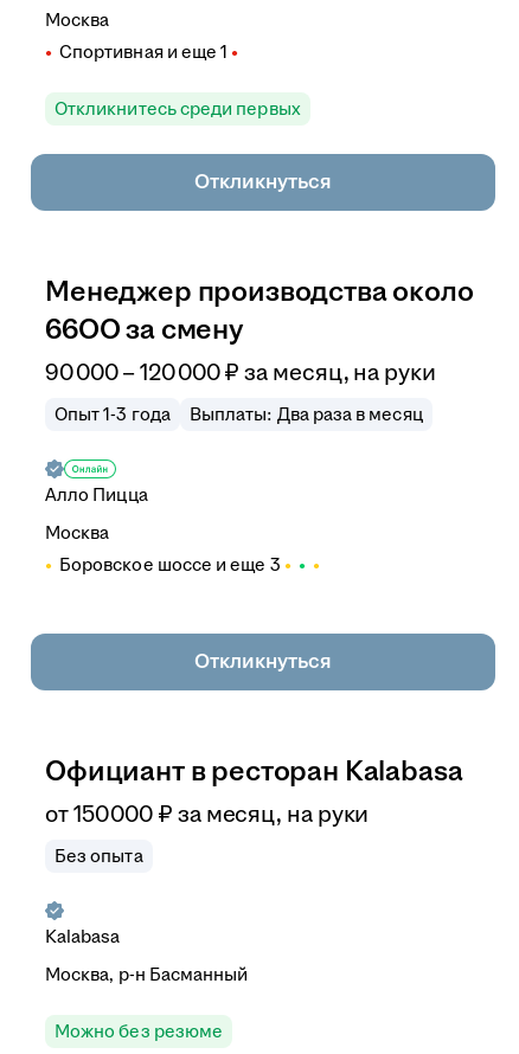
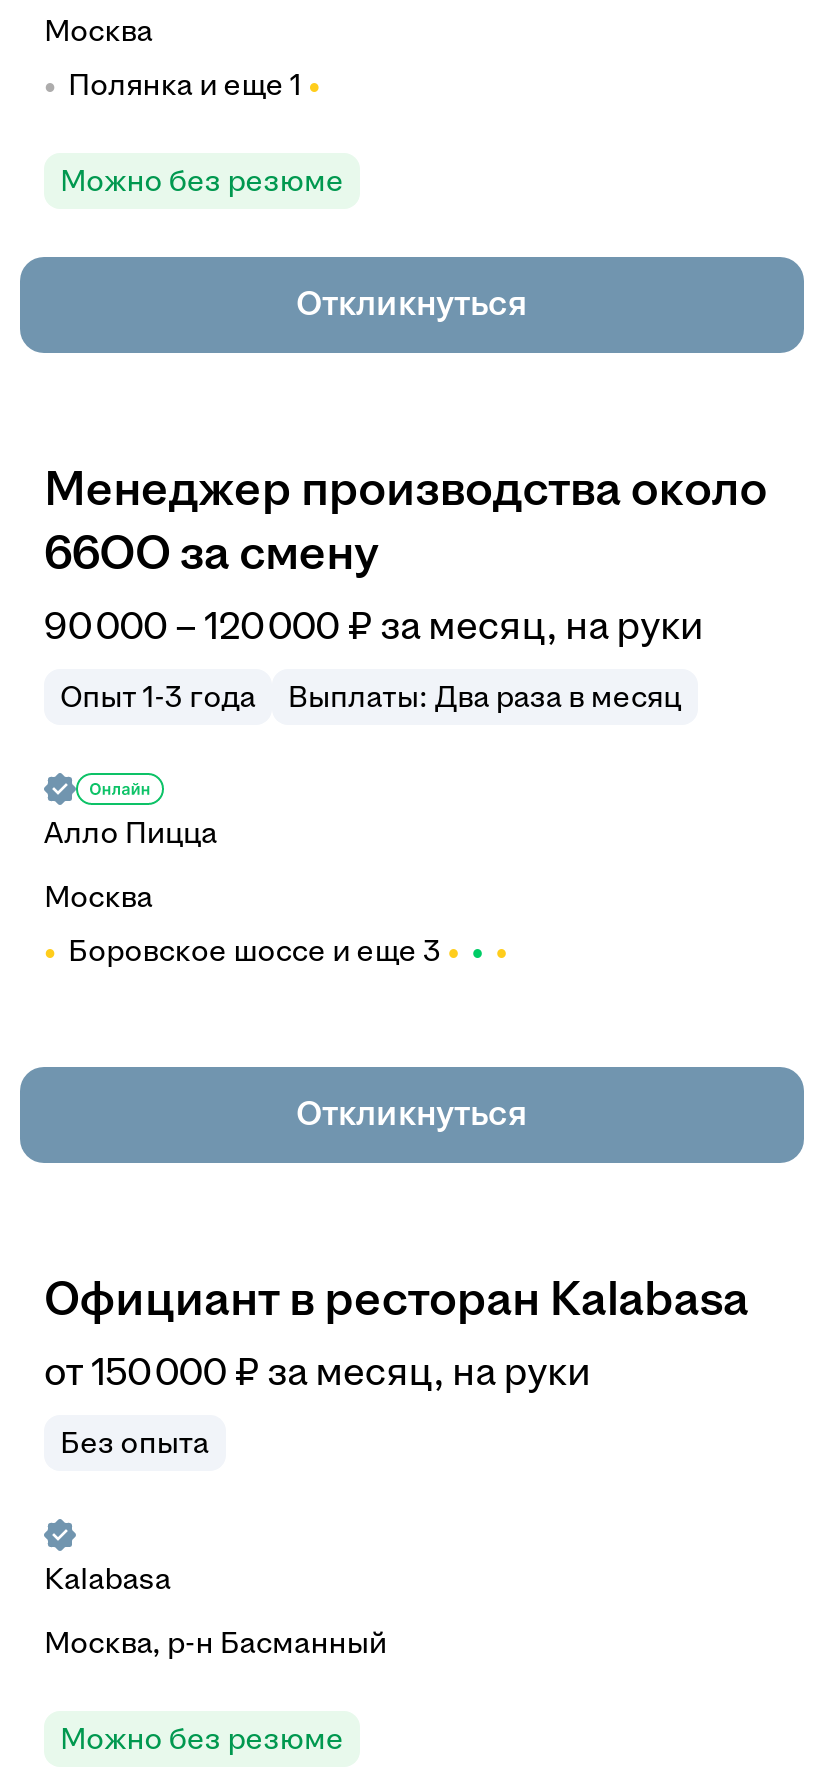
[59,41,228,62] Спортивная и еще 1 -> [68,67,302,101] Полянка и еще 1
[55,98,301,118] Откликнитесь среди первых -> [60,163,344,197] Можно без резюме

